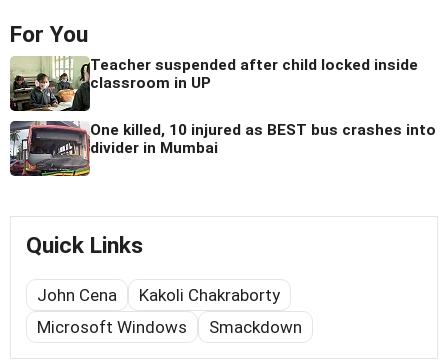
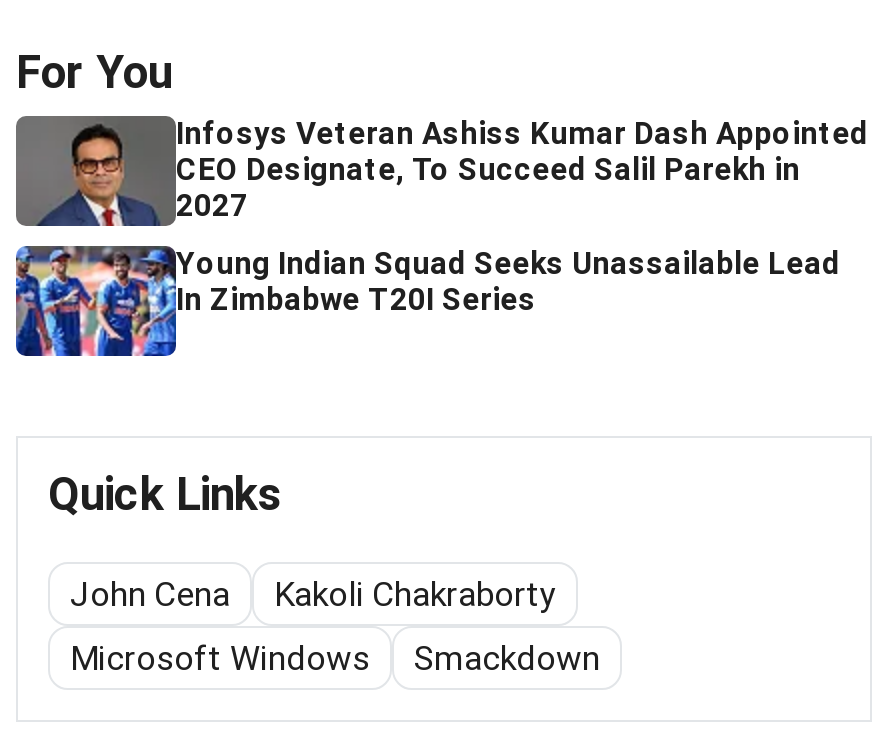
[9,56,418,112] [image] | Teacher suspended after child locked inside | classroom in UP -> [14,114,868,228] [image] | Infosys Veteran Ashiss Kumar Dash Appointed | CEO Designate, To Succeed Salil Parekh in | 2027
[9,121,436,177] [image] | One killed, 10 injured as BEST bus crashes into | divider in Mumbai -> [14,244,840,358] [image] | Young Indian Squad Seeks Unassailable Lead | In Zimbabwe T20I Series

